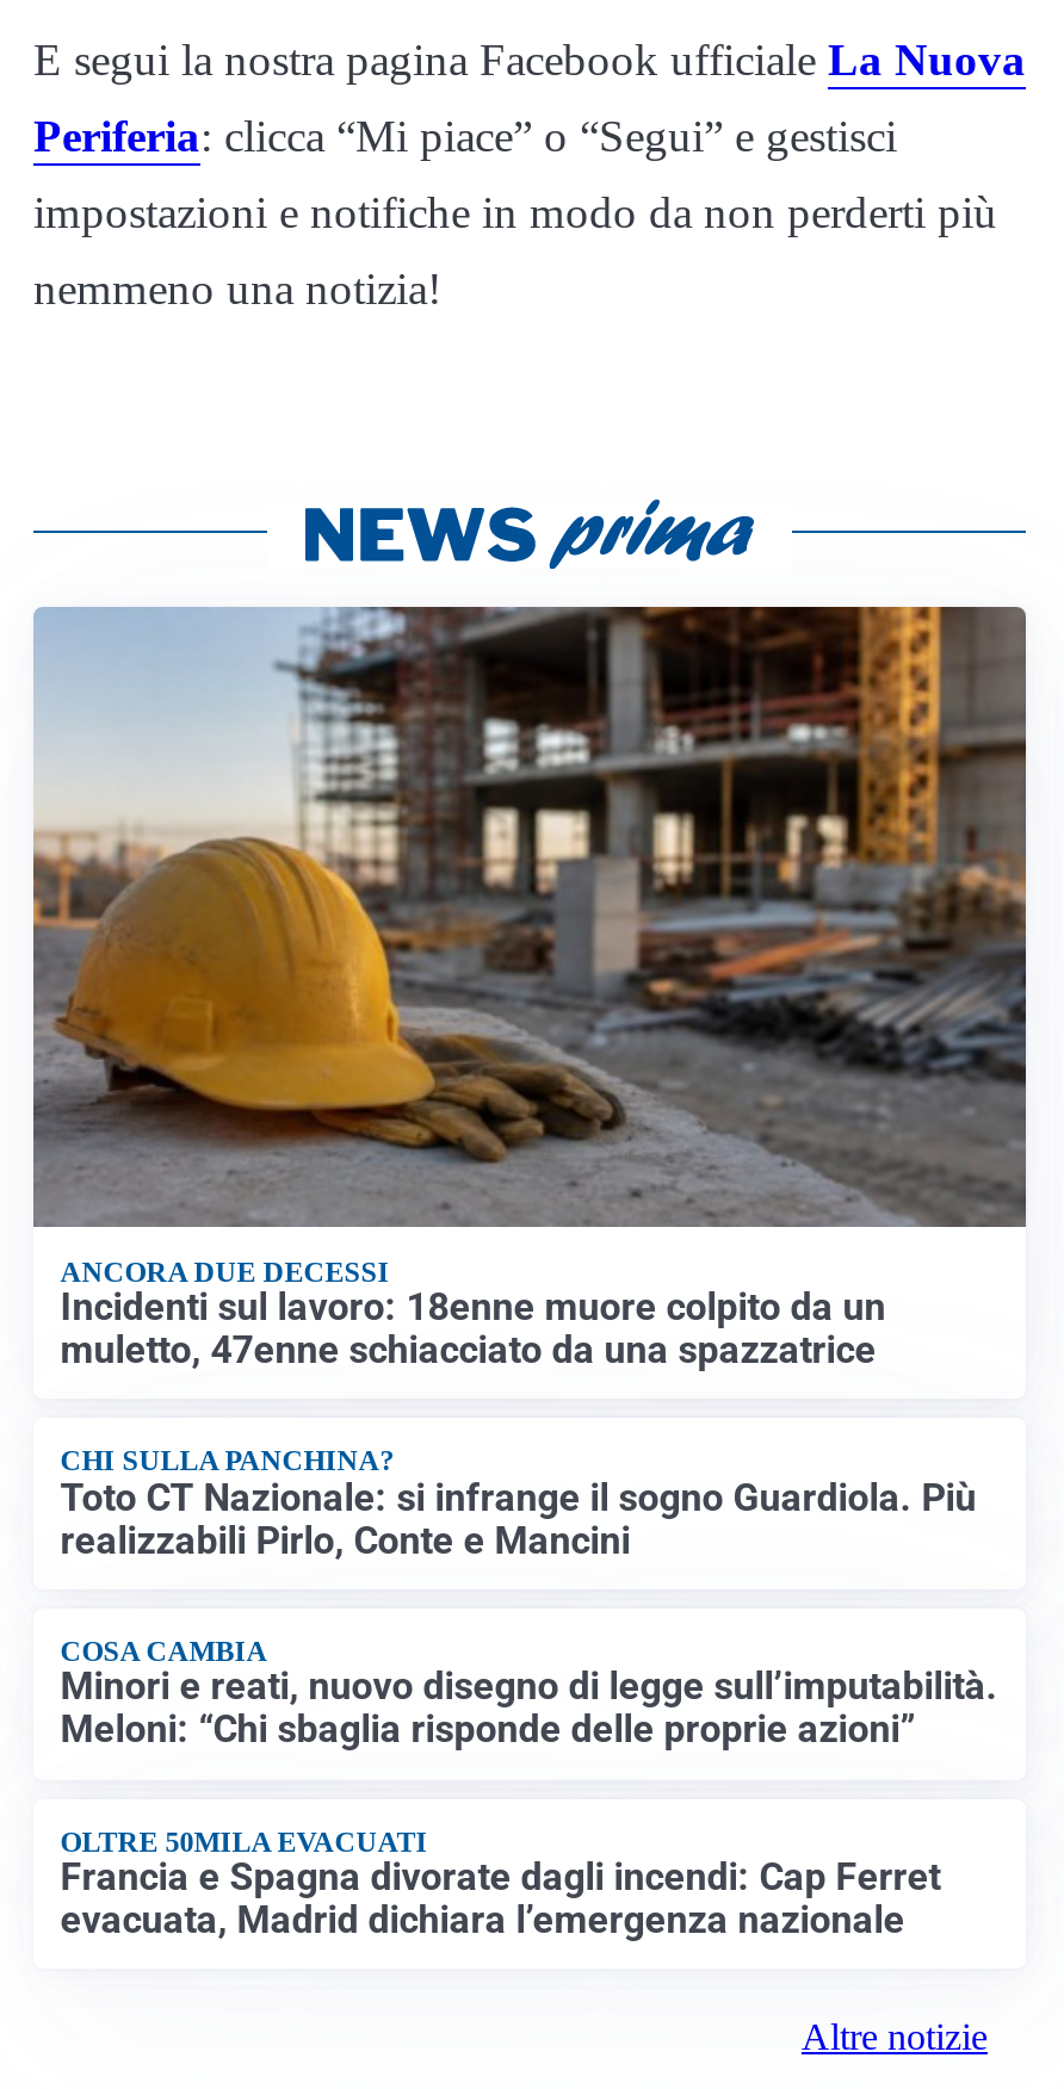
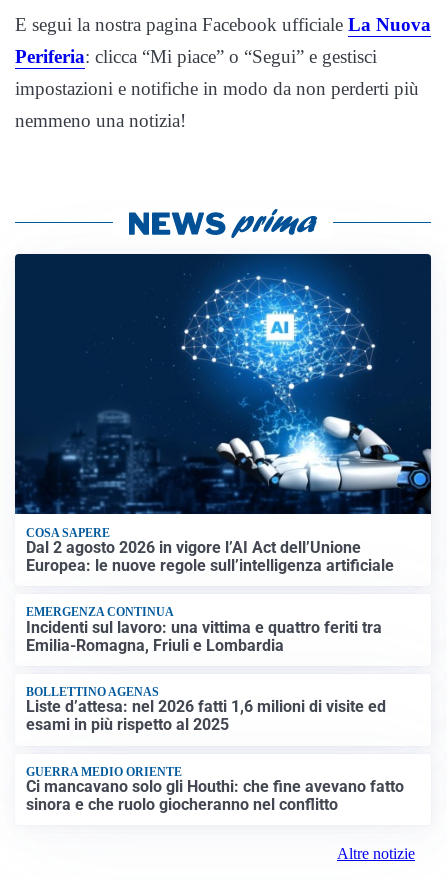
[31,605,1028,1372] [image] | ANCORA DUE DECESSI | Incidenti sul lavoro: 18enne muore colpito da un | muletto, 47enne schiacciato da una spazzatrice -> [14,253,432,575] [image] | COSA SAPERE | Dal 2 agosto 2026 in vigore l’AI Act dell’Unione | Europea: le nuove regole sull’intelligenza artificiale
[60,1445,976,1562] CHI SULLA PANCHINA? | Toto CT Nazionale: si infrange il sogno Guardiola. Più | realizzabili Pirlo, Conte e Mancini -> [26,605,382,655] EMERGENZA CONTINUA | Incidenti sul lavoro: una vittima e quattro feriti tra | Emilia-Romagna, Friuli e Lombardia
[60,1635,998,1753] COSA CAMBIA | Minori e reati, nuovo disegno di legge sull’imputabilità. | Meloni: “Chi sbaglia risponde delle proprie azioni” -> [26,685,386,734] BOLLETTINO AGENAS | Liste d’attesa: nel 2026 fatti 1,6 milioni di visite ed | esami in più rispetto al 2025
[60,1825,940,1943] OLTRE 50MILA EVACUATI | Francia e Spagna divorate dagli incendi: Cap Ferret | evacuata, Madrid dichiara l’emergenza nazionale -> [26,765,404,814] GUERRA MEDIO ORIENTE | Ci mancavano solo gli Houthi: che fine avevano fatto | sinora e che ruolo giocheranno nel conflitto

